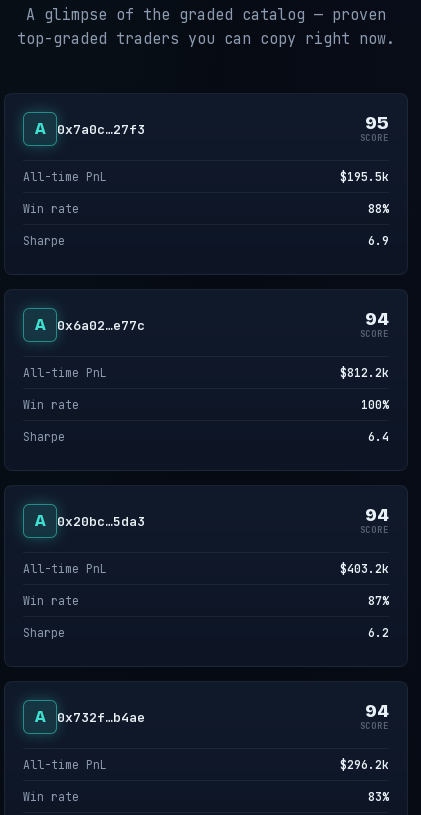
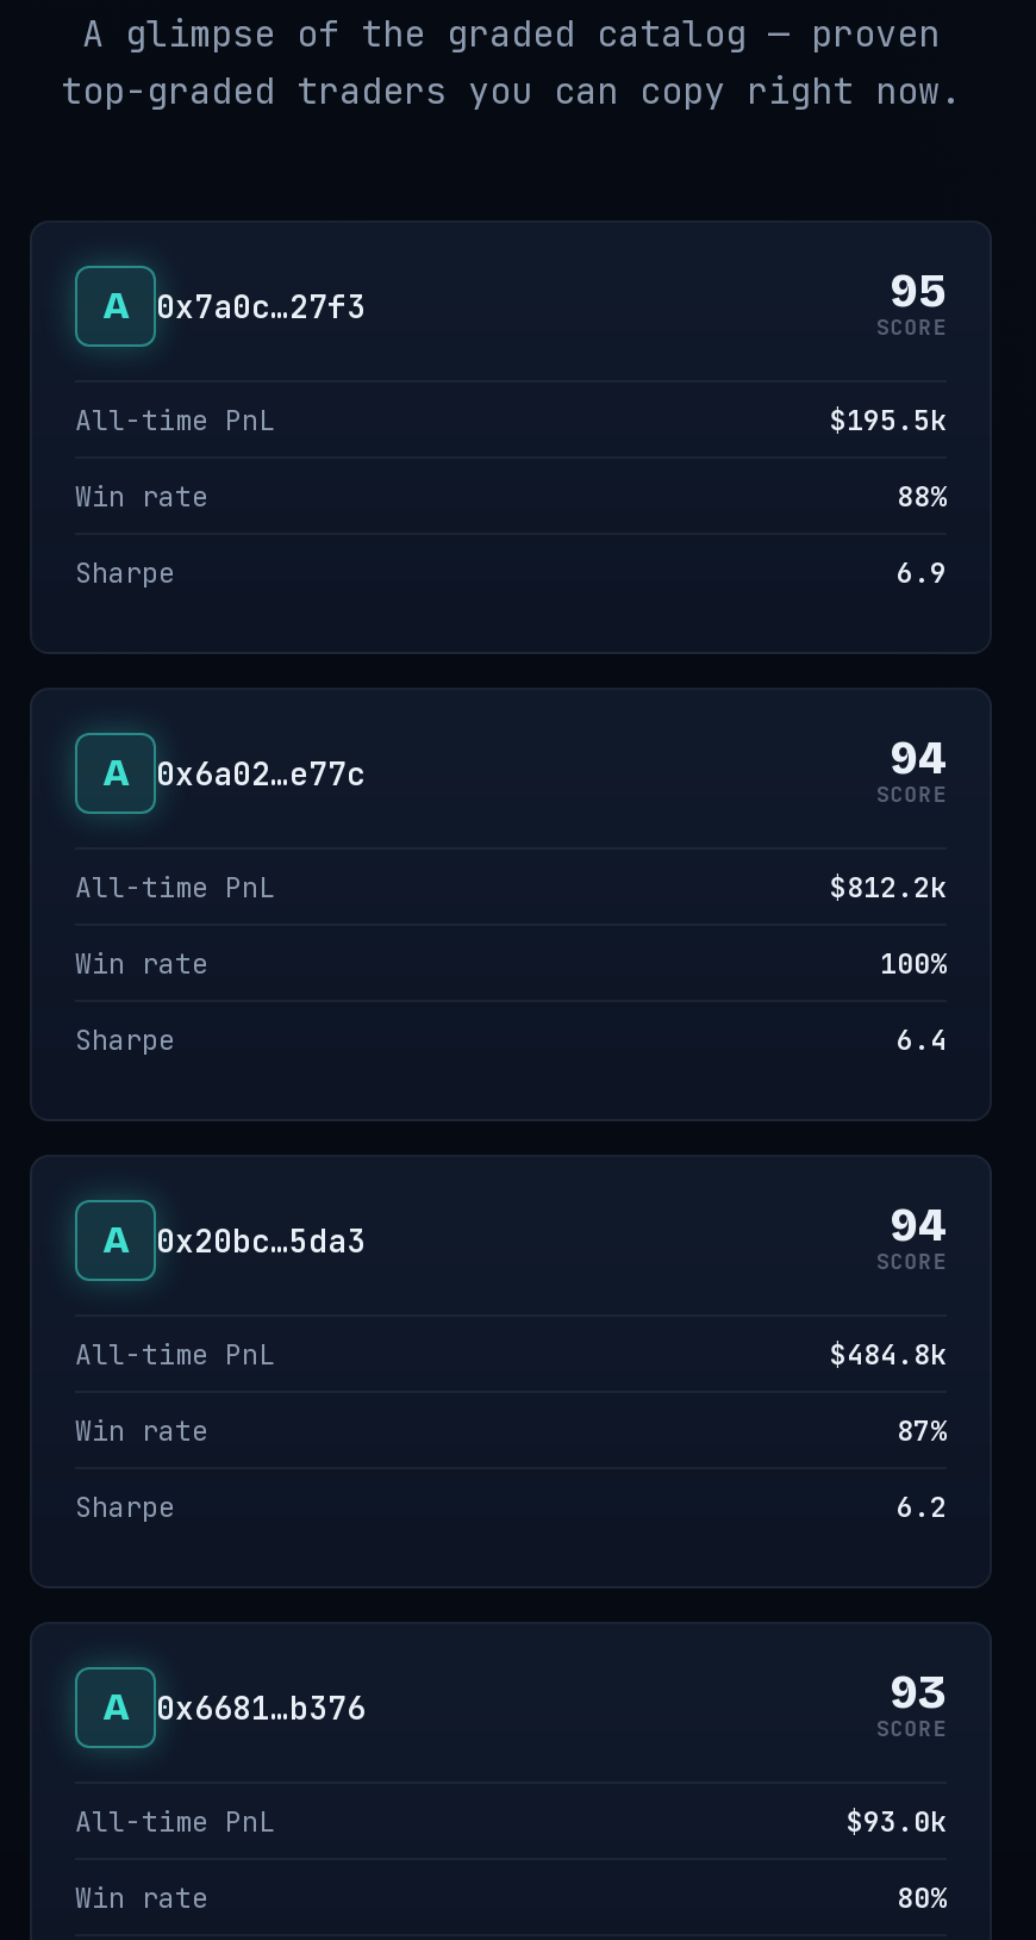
[340,561,389,576] $403.2k -> [830,1336,947,1372] $484.8k
[57,699,389,725] 0x732f…b4ae | 94 -> [156,1665,947,1728] 0x6681…b376 | 93
[340,757,389,772] $296.2k -> [847,1803,947,1839] $93.0k
[368,789,389,804] 83% -> [897,1879,947,1915] 80%

